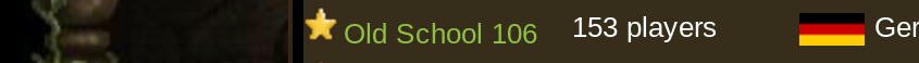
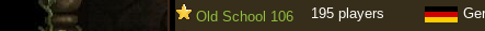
[344,11,718,50] Old School 106 153 players -> [195,5,384,25] Old School 106 195 players

